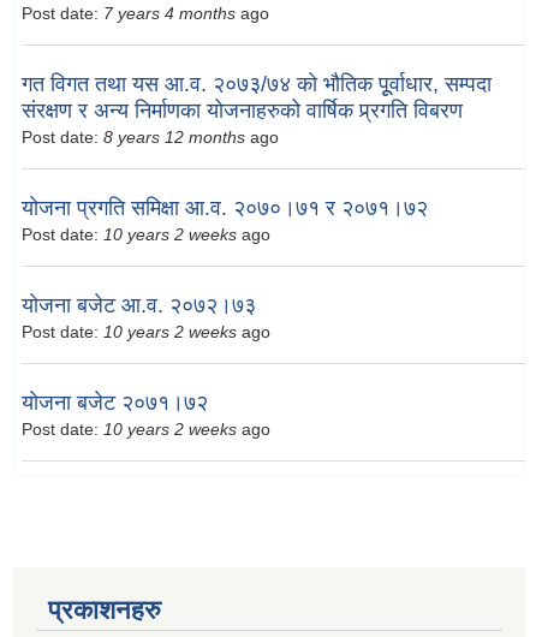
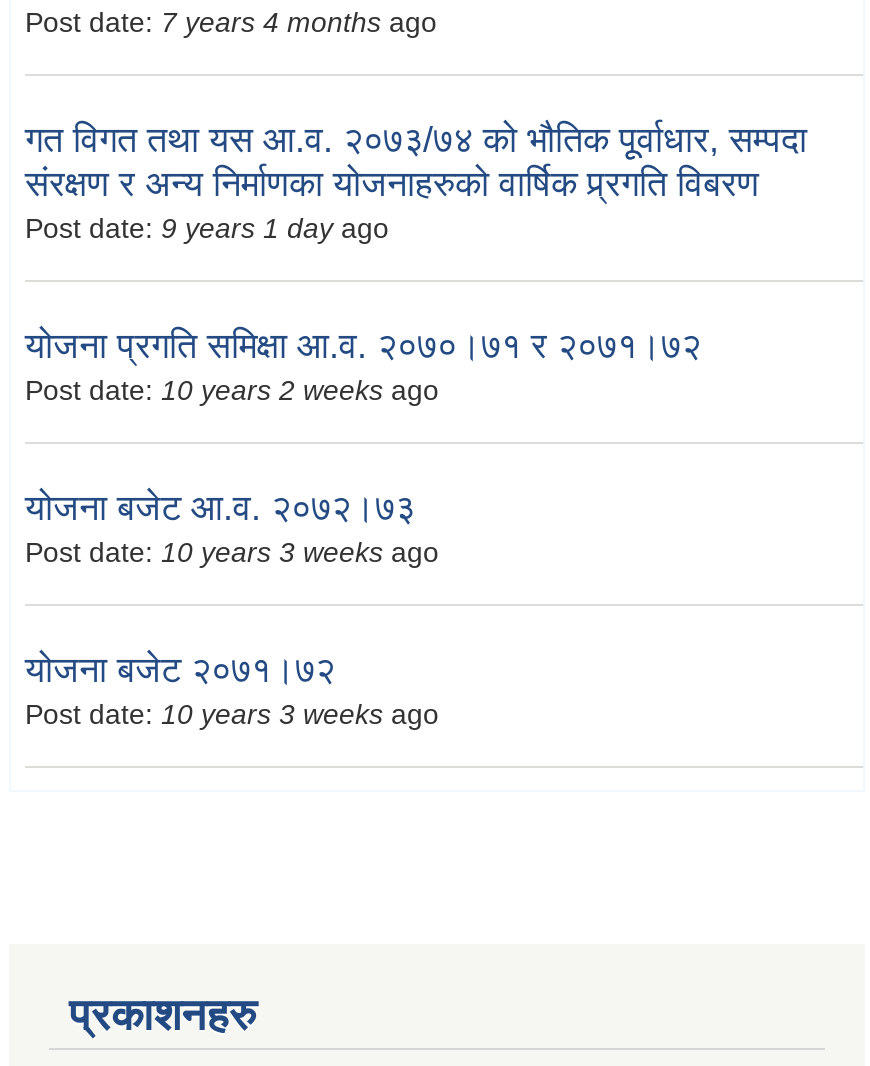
[22,128,279,147] Post date: 8 years 12 months ago -> [25,213,389,245] Post date: 9 years 1 day ago
[22,323,270,342] Post date: 10 years 2 weeks ago -> [25,537,439,569] Post date: 10 years 3 weeks ago
[22,420,270,439] Post date: 10 years 2 weeks ago -> [25,699,439,731] Post date: 10 years 3 weeks ago

